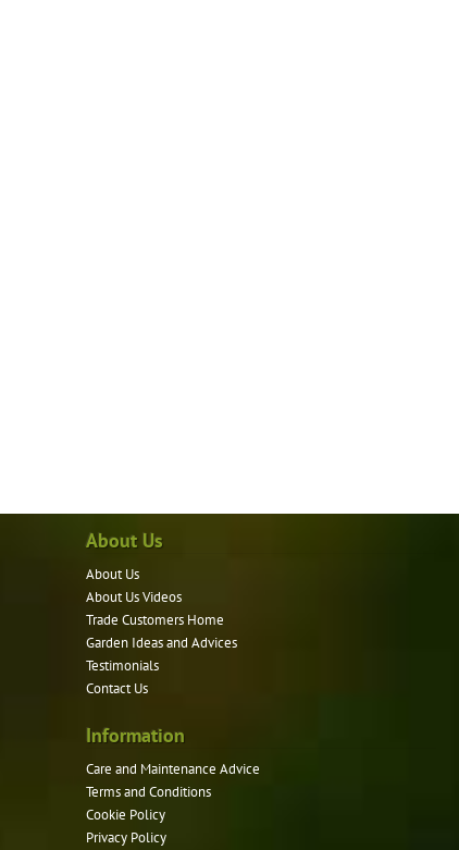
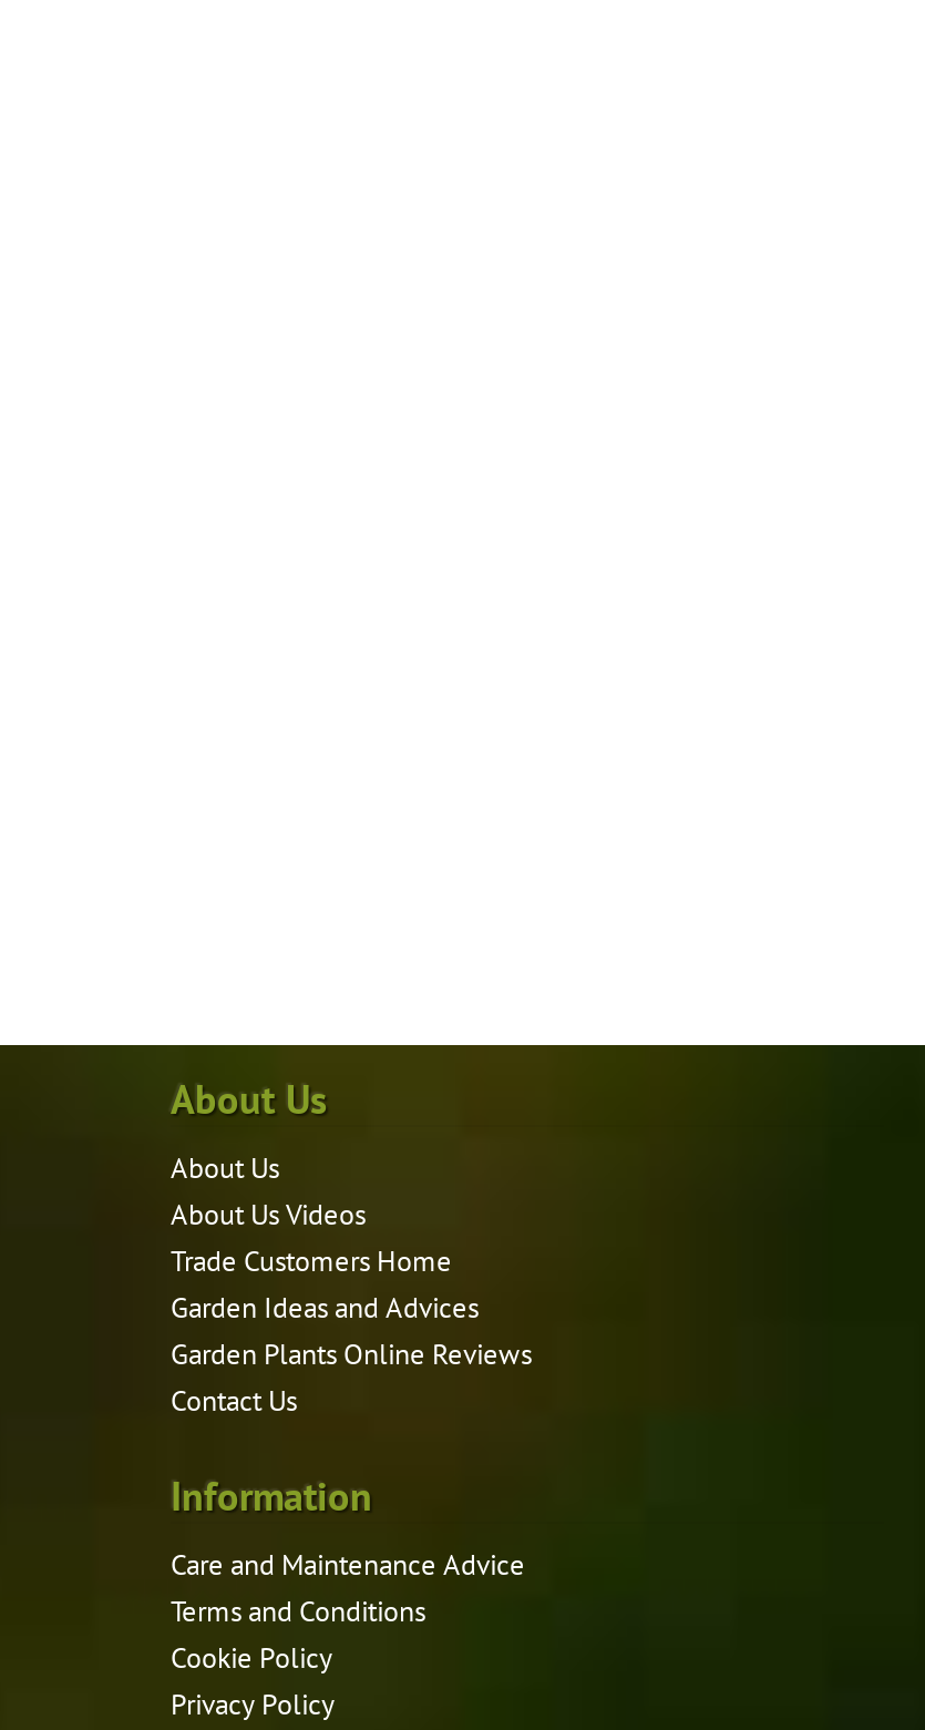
[86,656,159,675] Testimonials -> [171,1336,532,1373] Garden Plants Online Reviews

